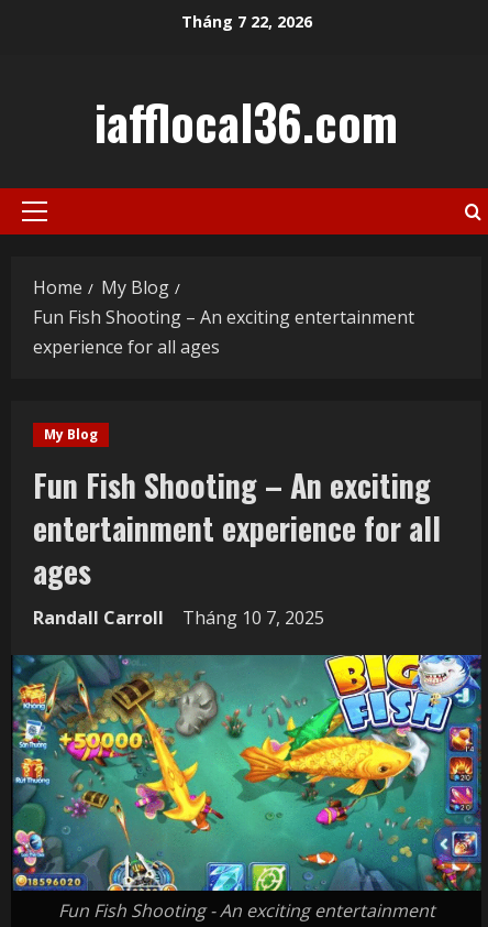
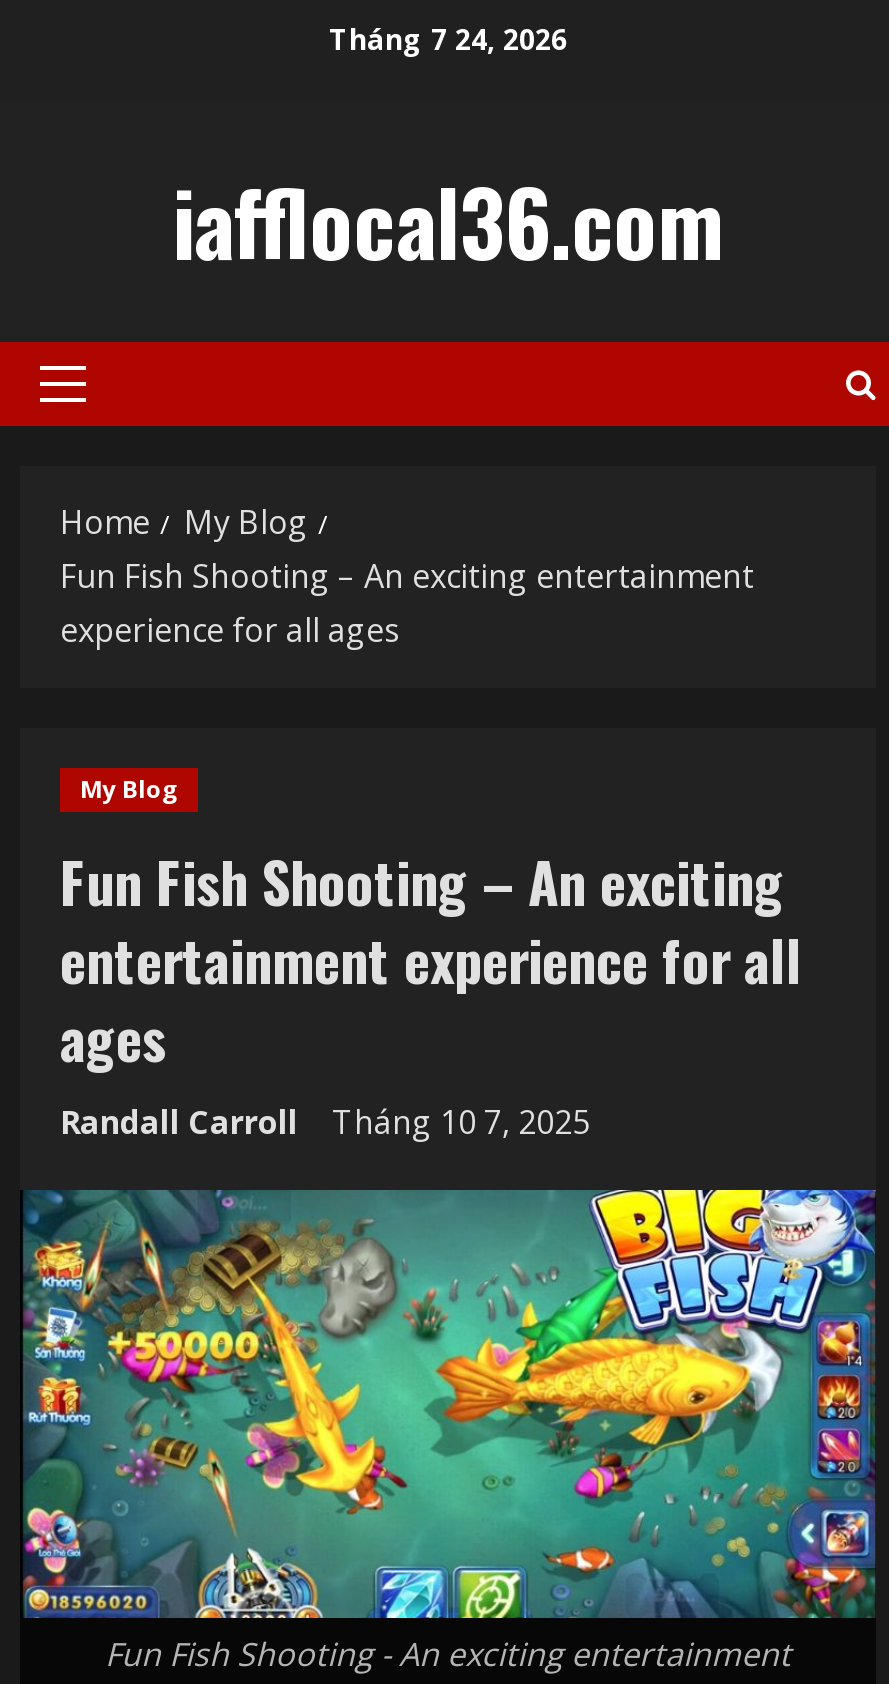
[181,11,312,32] Tháng 7 22, 2026 -> [329,20,567,58] Tháng 7 24, 2026

